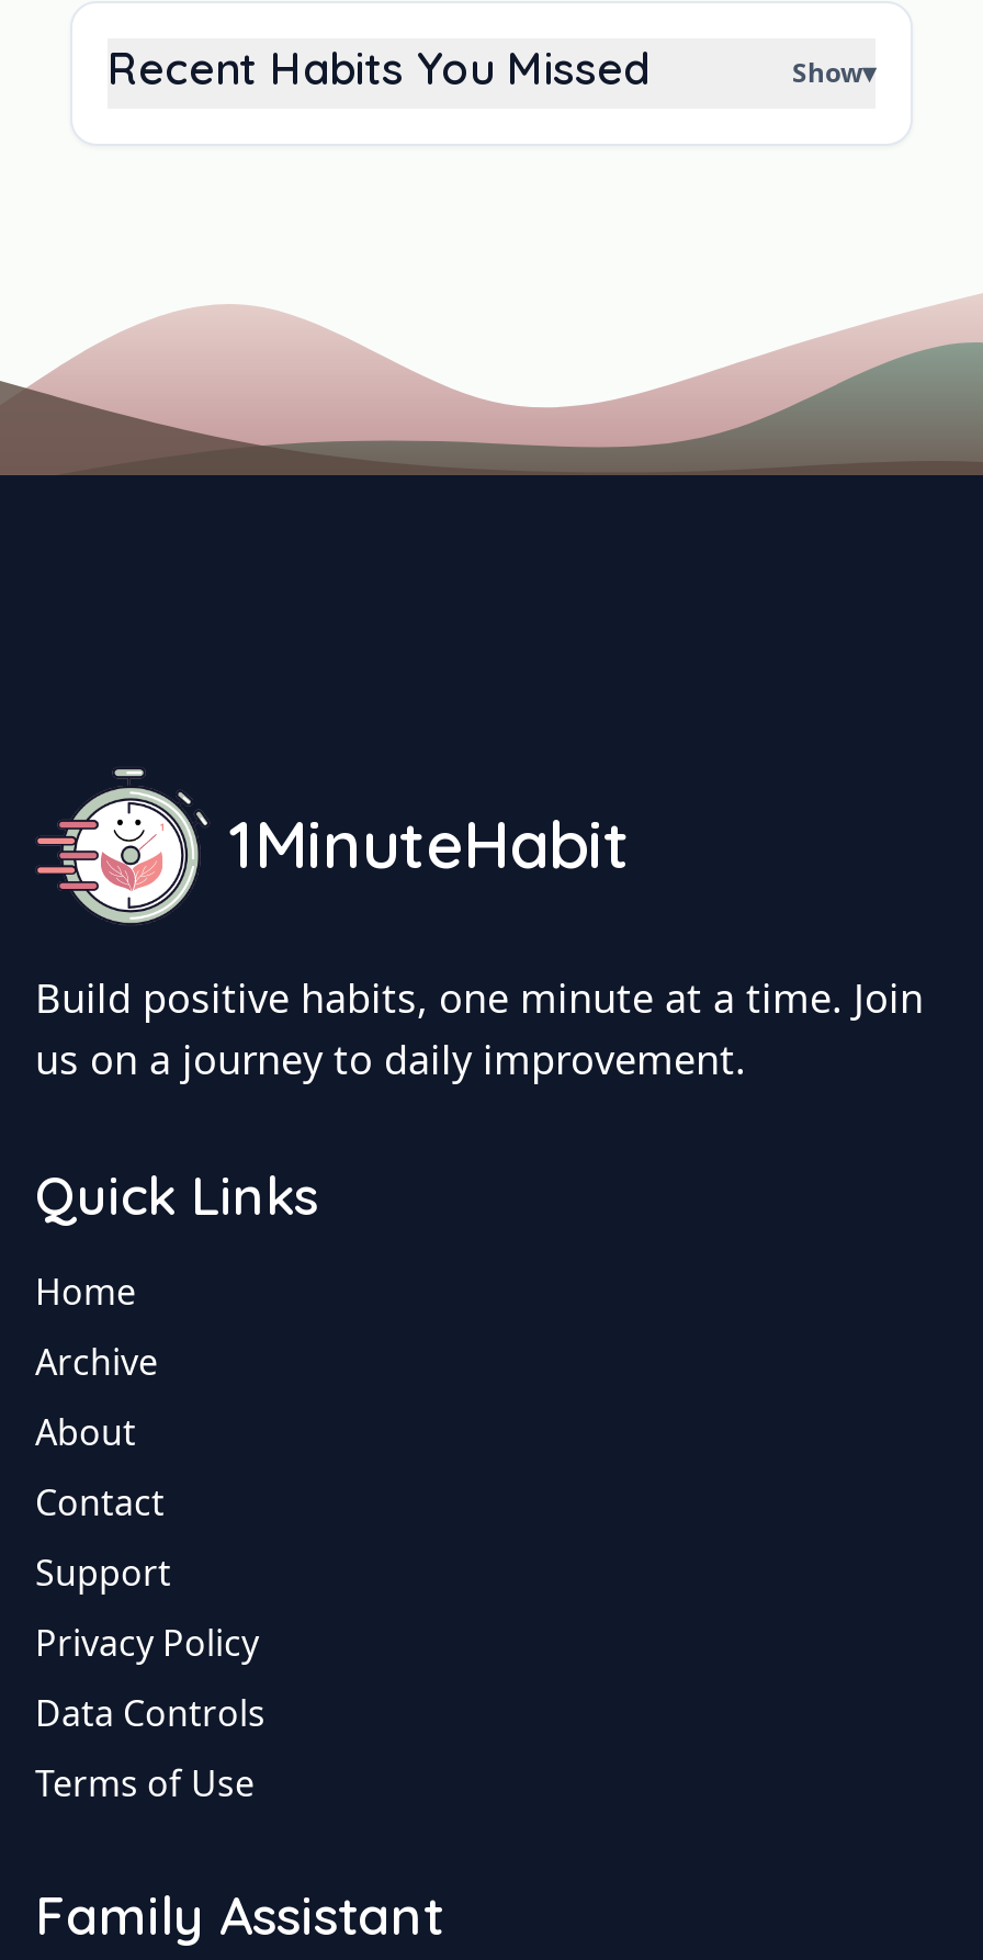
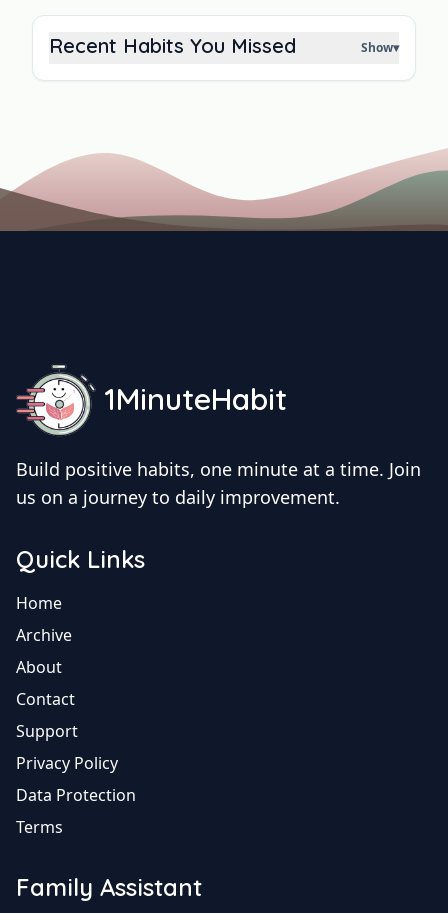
[35,1689,265,1737] Data Controls -> [16,784,136,806] Data Protection
[35,1759,255,1808] Terms of Use -> [16,816,63,838] Terms

